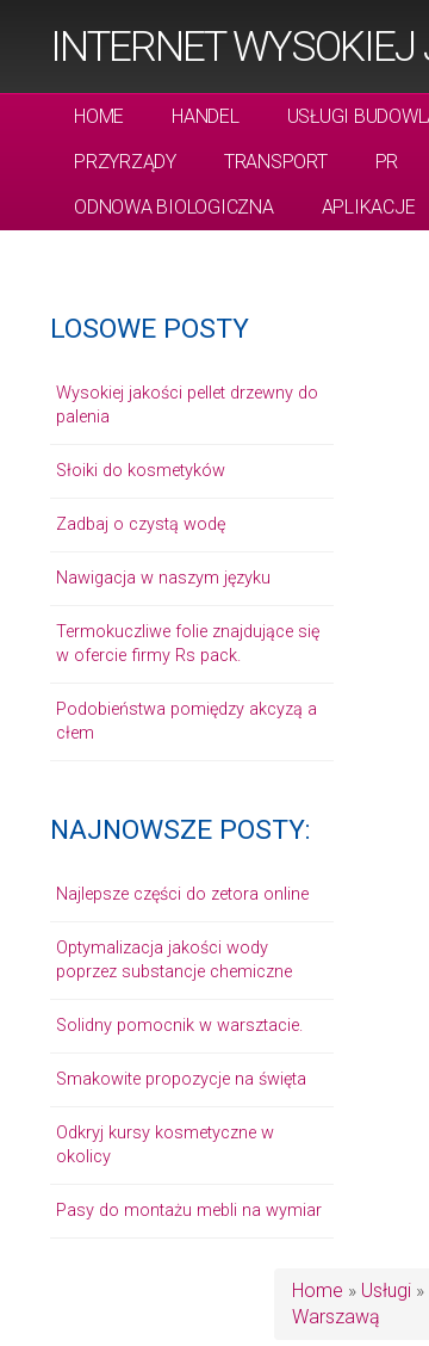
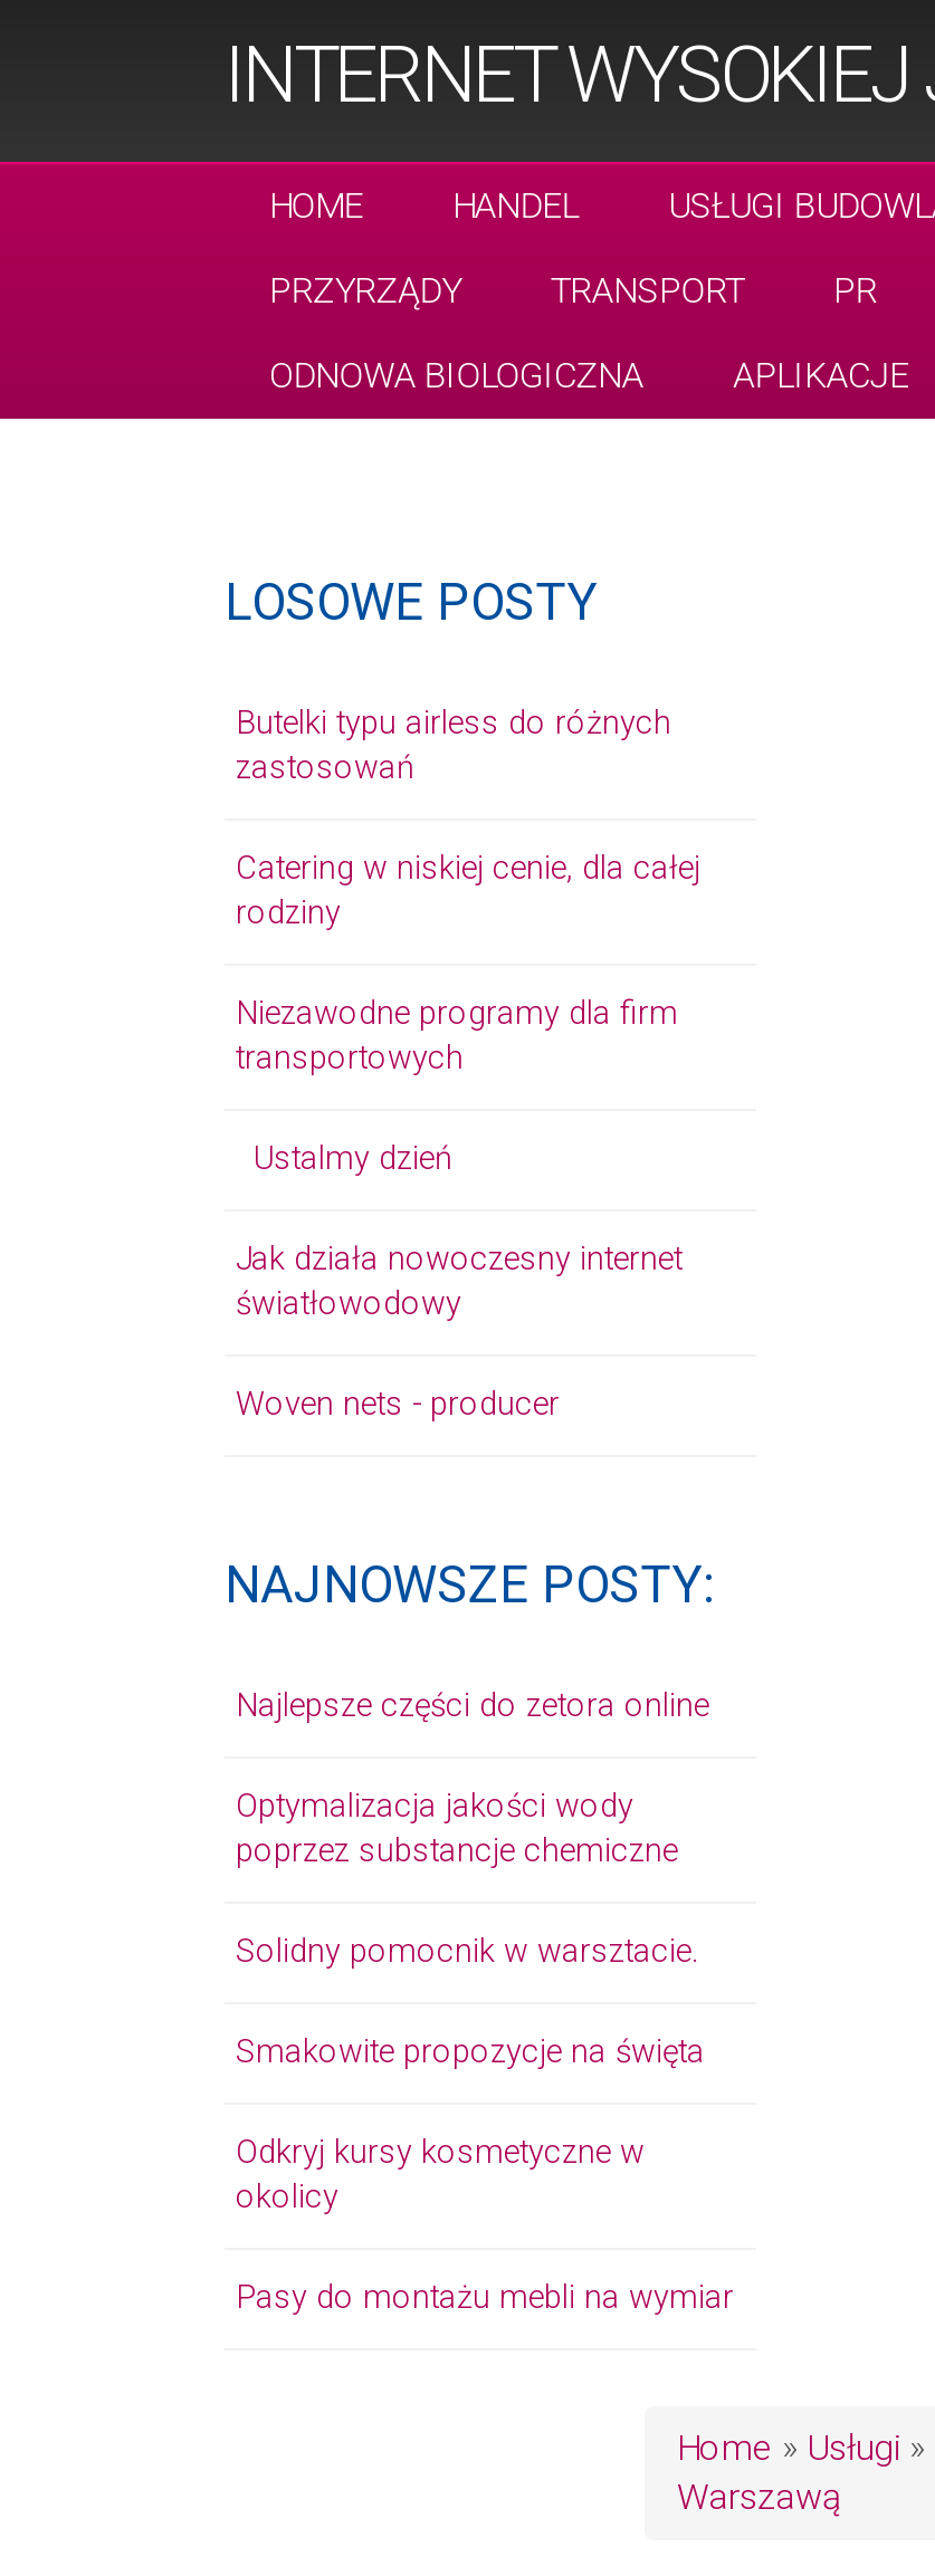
[56,383,318,427] Wysokiej jakości pellet drzewny do | palenia -> [236,705,671,787] Butelki typu airless do różnych | zastosowań
[56,461,225,481] Słoiki do kosmetyków -> [236,850,700,932] Catering w niskiej cenie, dla całej | rodziny
[56,514,225,535] Zadbaj o czystą wodę -> [236,995,678,1078] Niezawodne programy dla firm | transportowych
[56,568,271,588] Nawigacja w naszym języku -> [236,1140,452,1178] Ustalmy dzień
[56,622,319,666] Termokuczliwe folie znajdujące się | w ofercie firmy Rs pack. -> [236,1241,683,1323] Jak działa nowoczesny internet | światłowodowy
[56,699,317,743] Podobieństwa pomiędzy akcyzą a | cłem -> [236,1386,560,1424] Woven nets - producer

